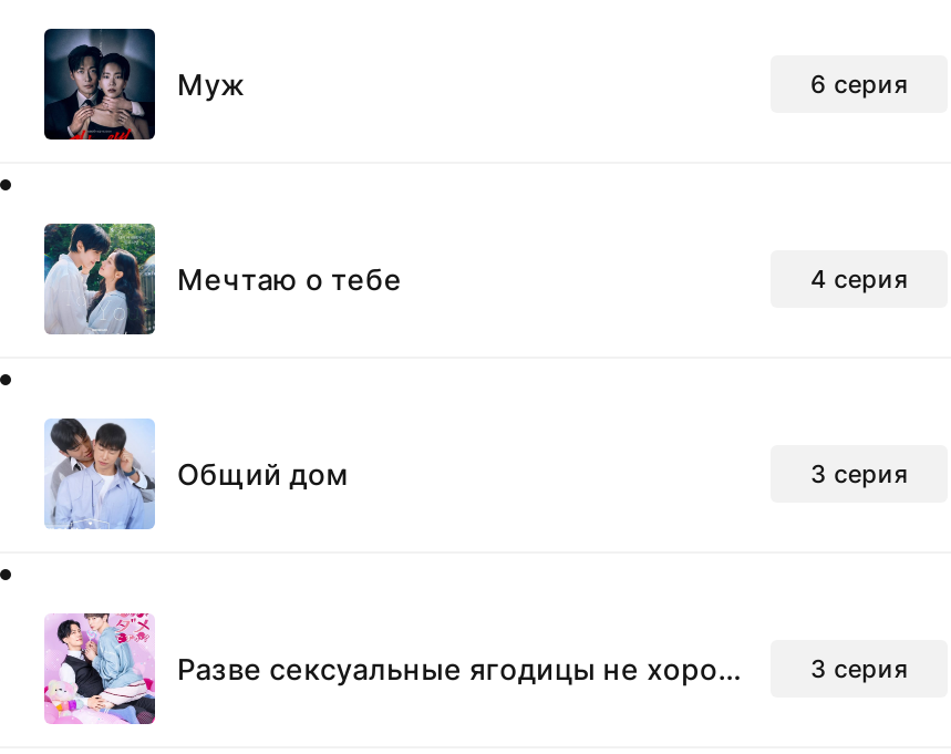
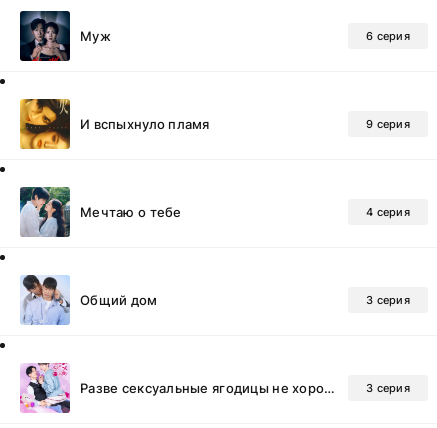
none -> [19,98,410,150] [image] | И вспыхнуло пламя | 9 серия

